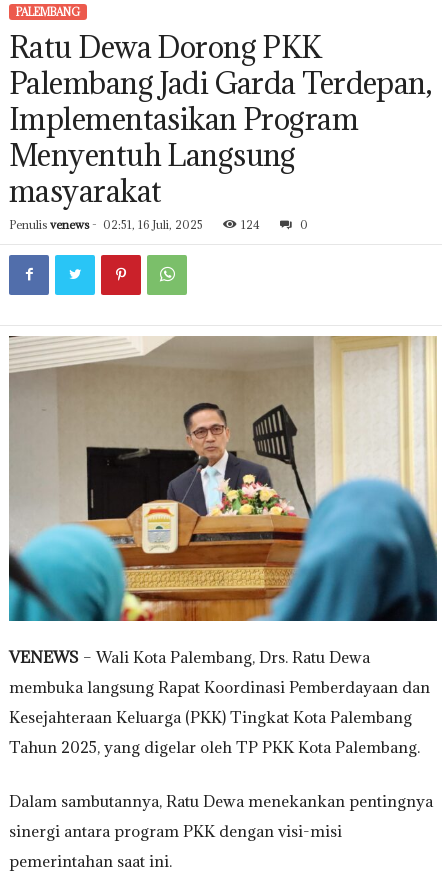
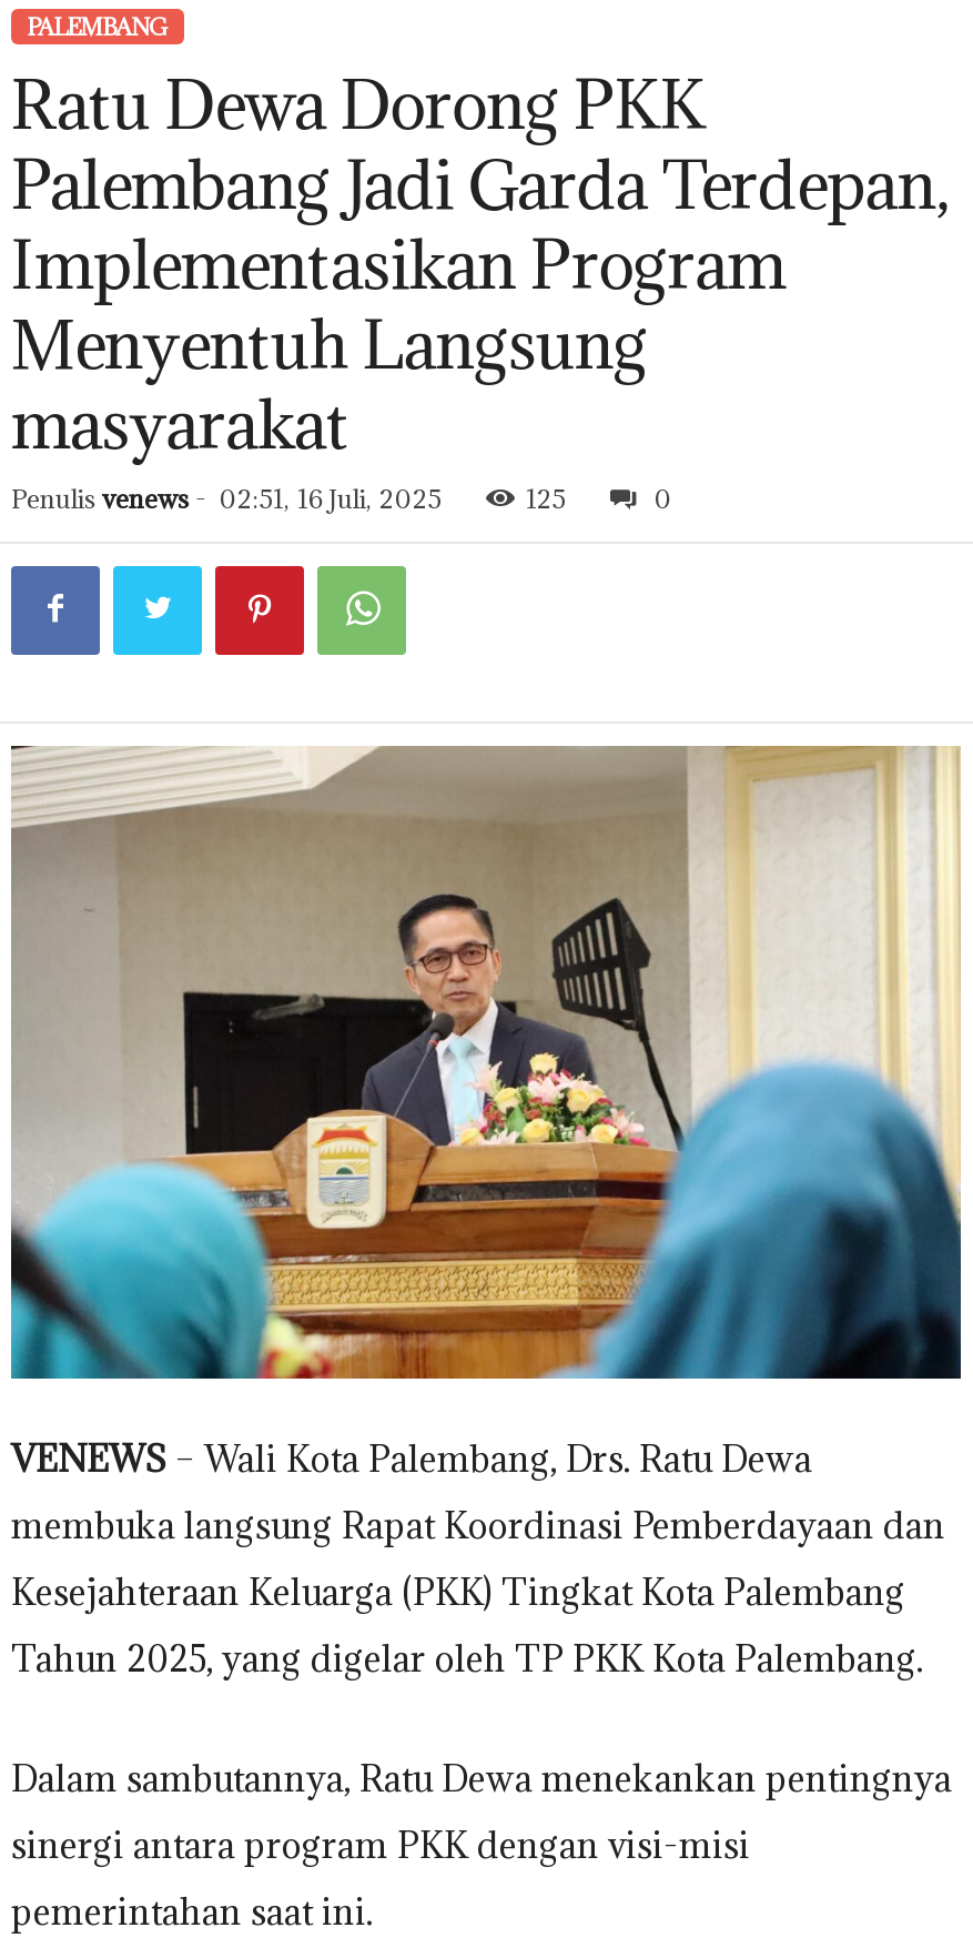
[241,217,260,232] 124 -> [526,482,566,515] 125

